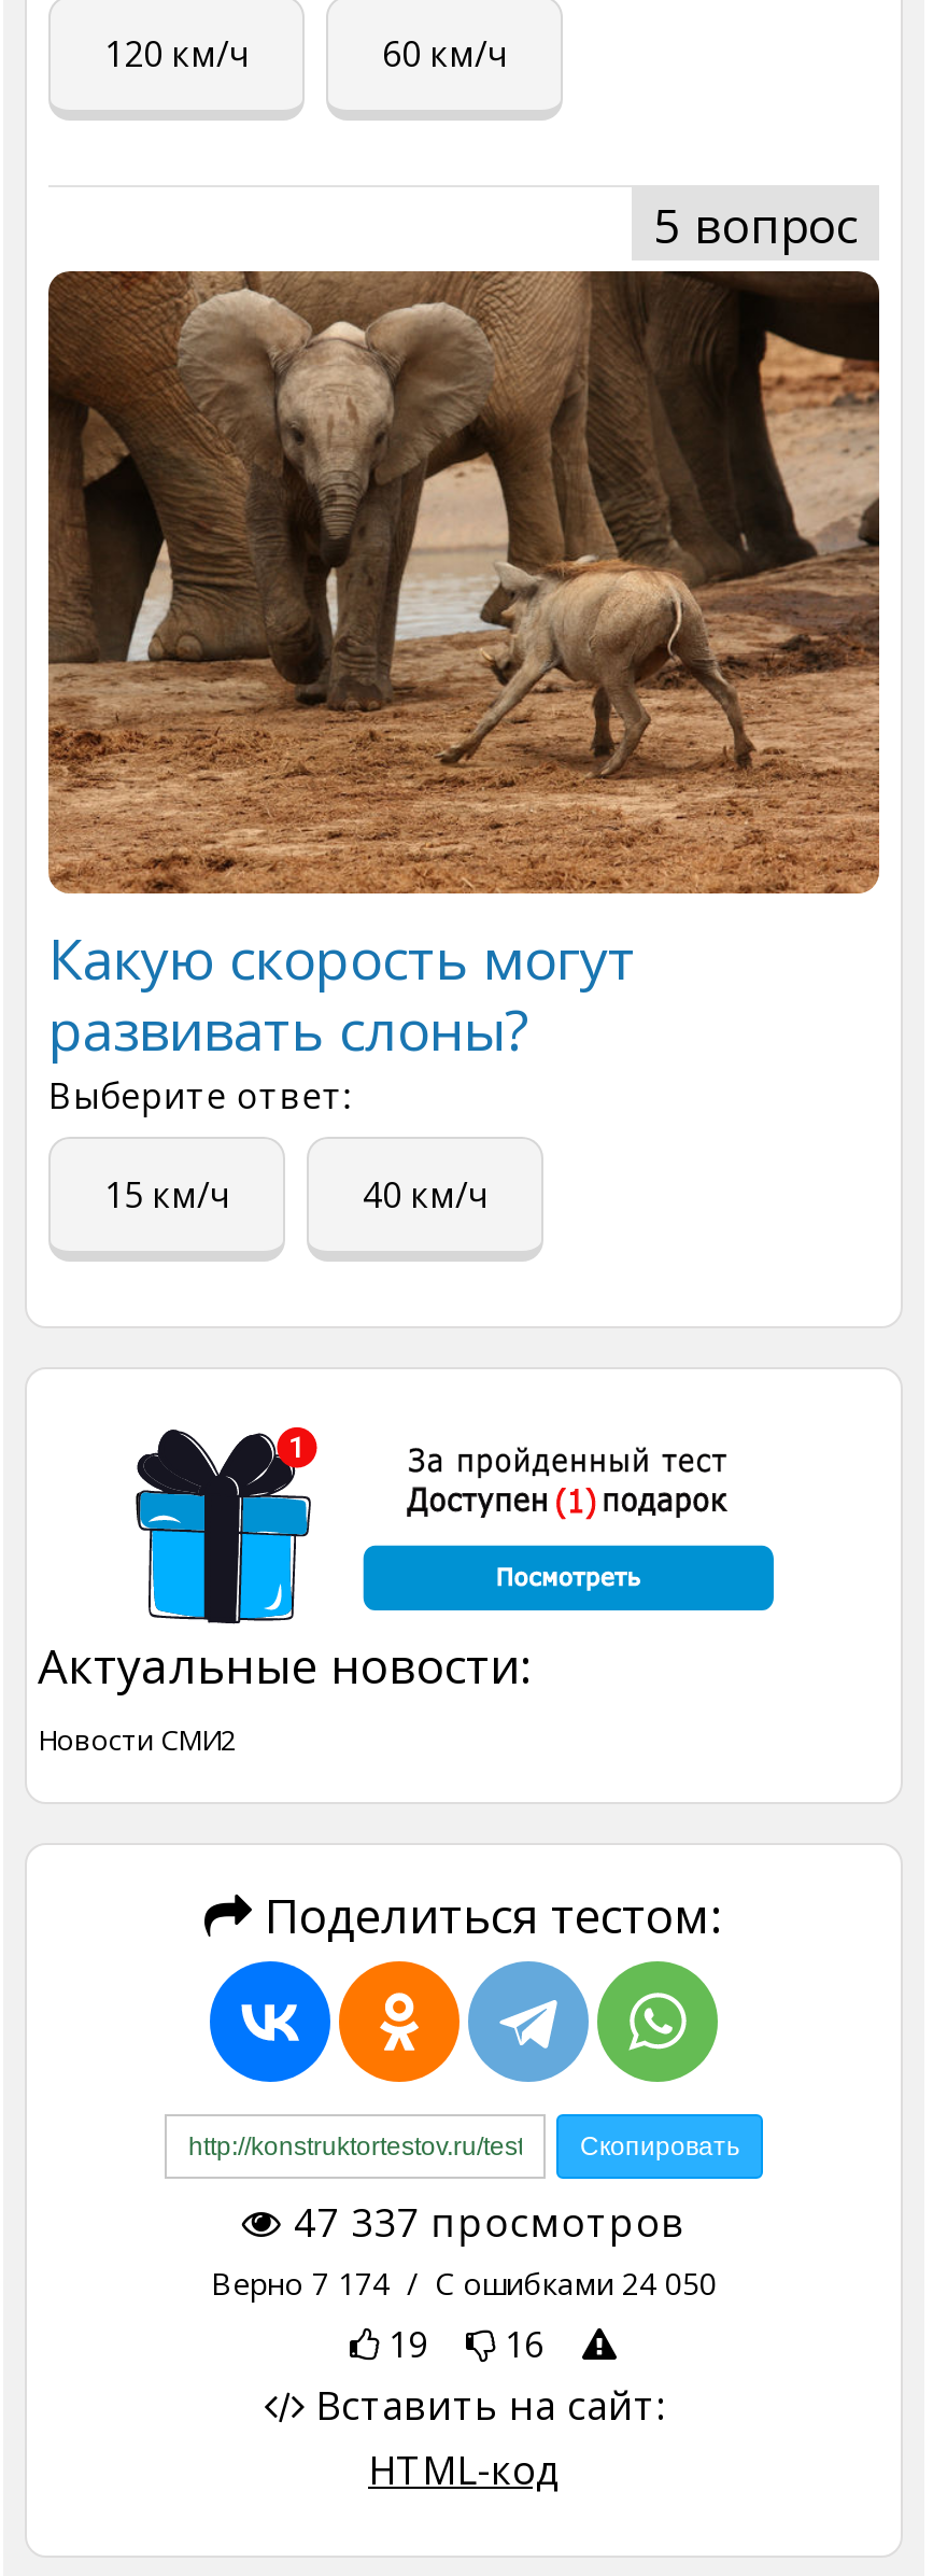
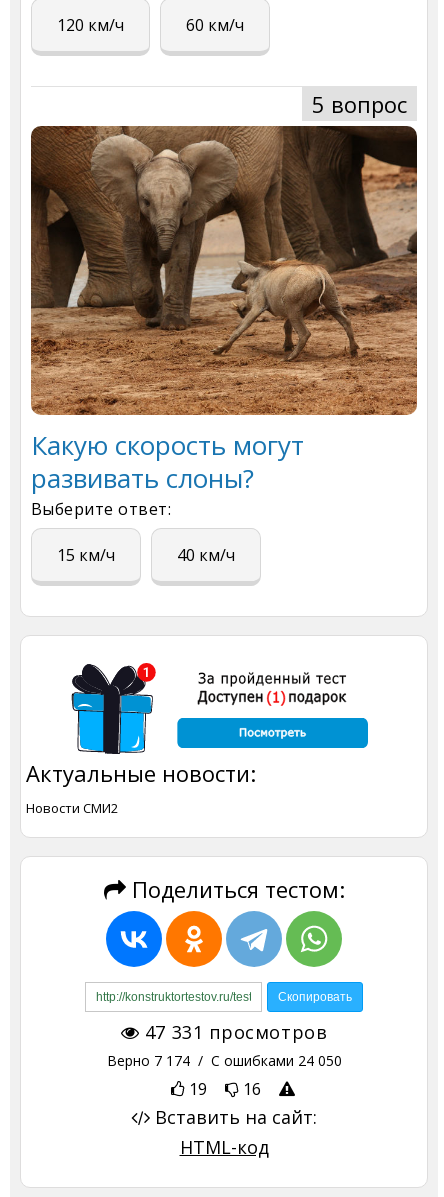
[294,2197,686,2248] 47 337 просмотров -> [145,1020,327,1044] 47 331 просмотров

